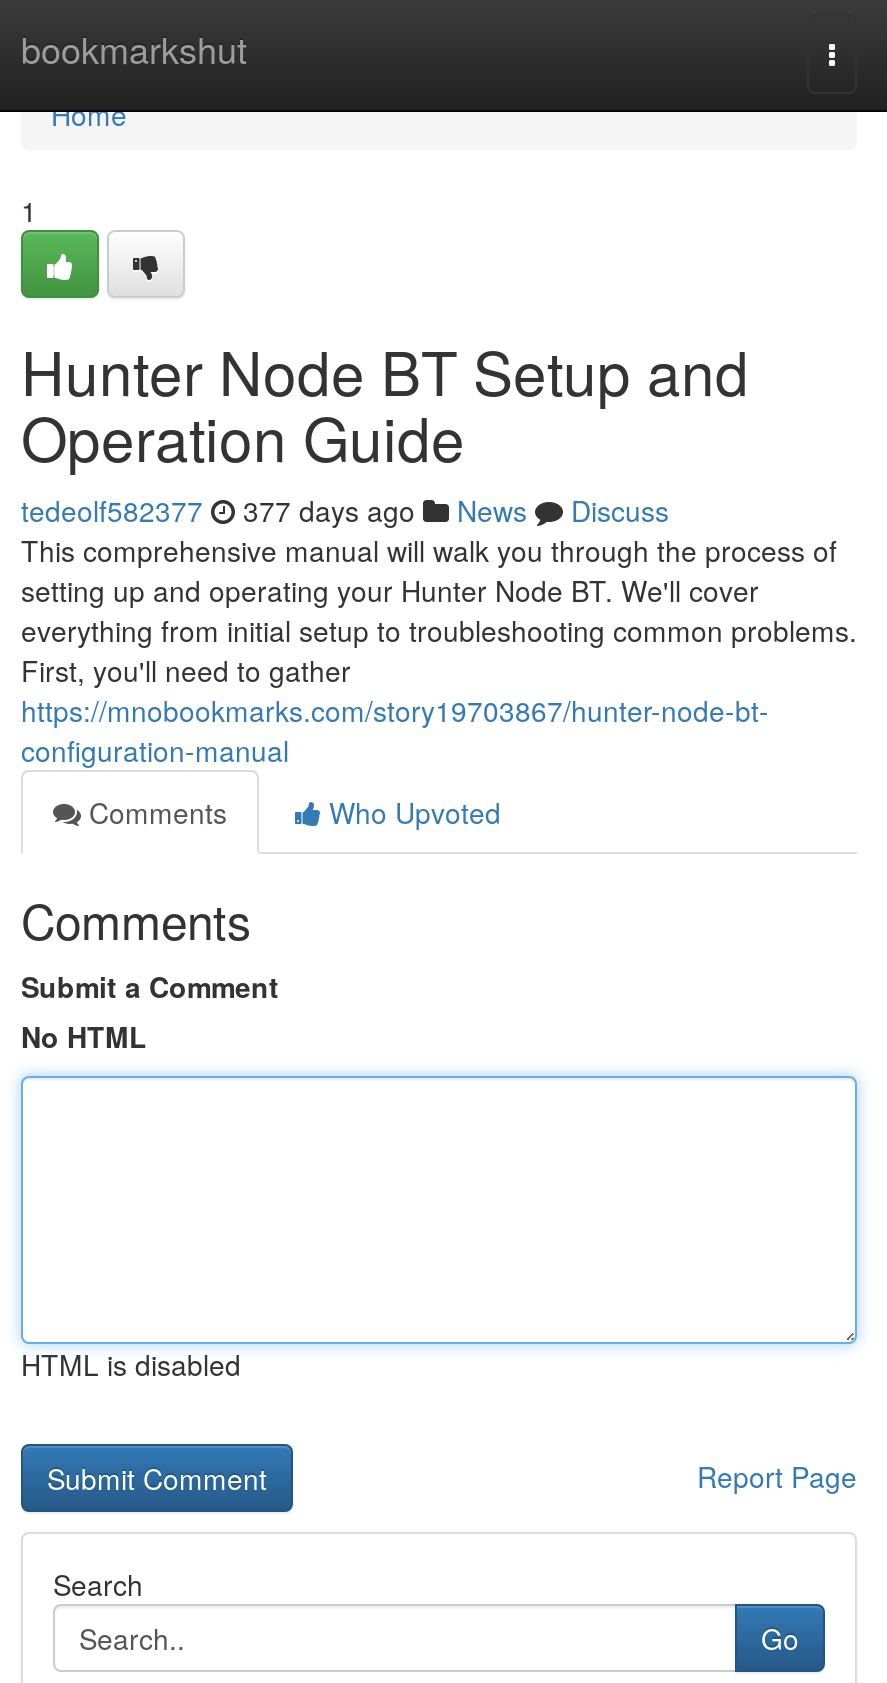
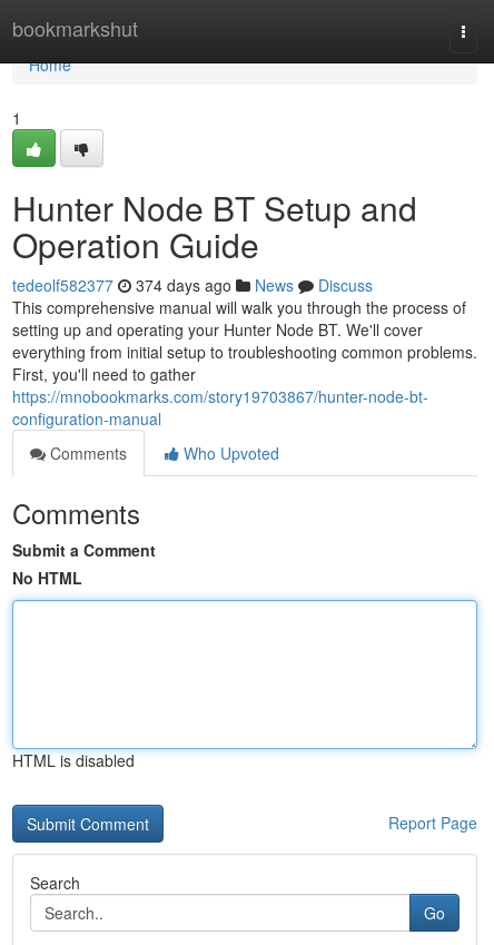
[21,490,669,530] tedeolf582377 377 days ago News Discuss -> [12,274,373,296] tedeolf582377 374 days ago News Discuss

